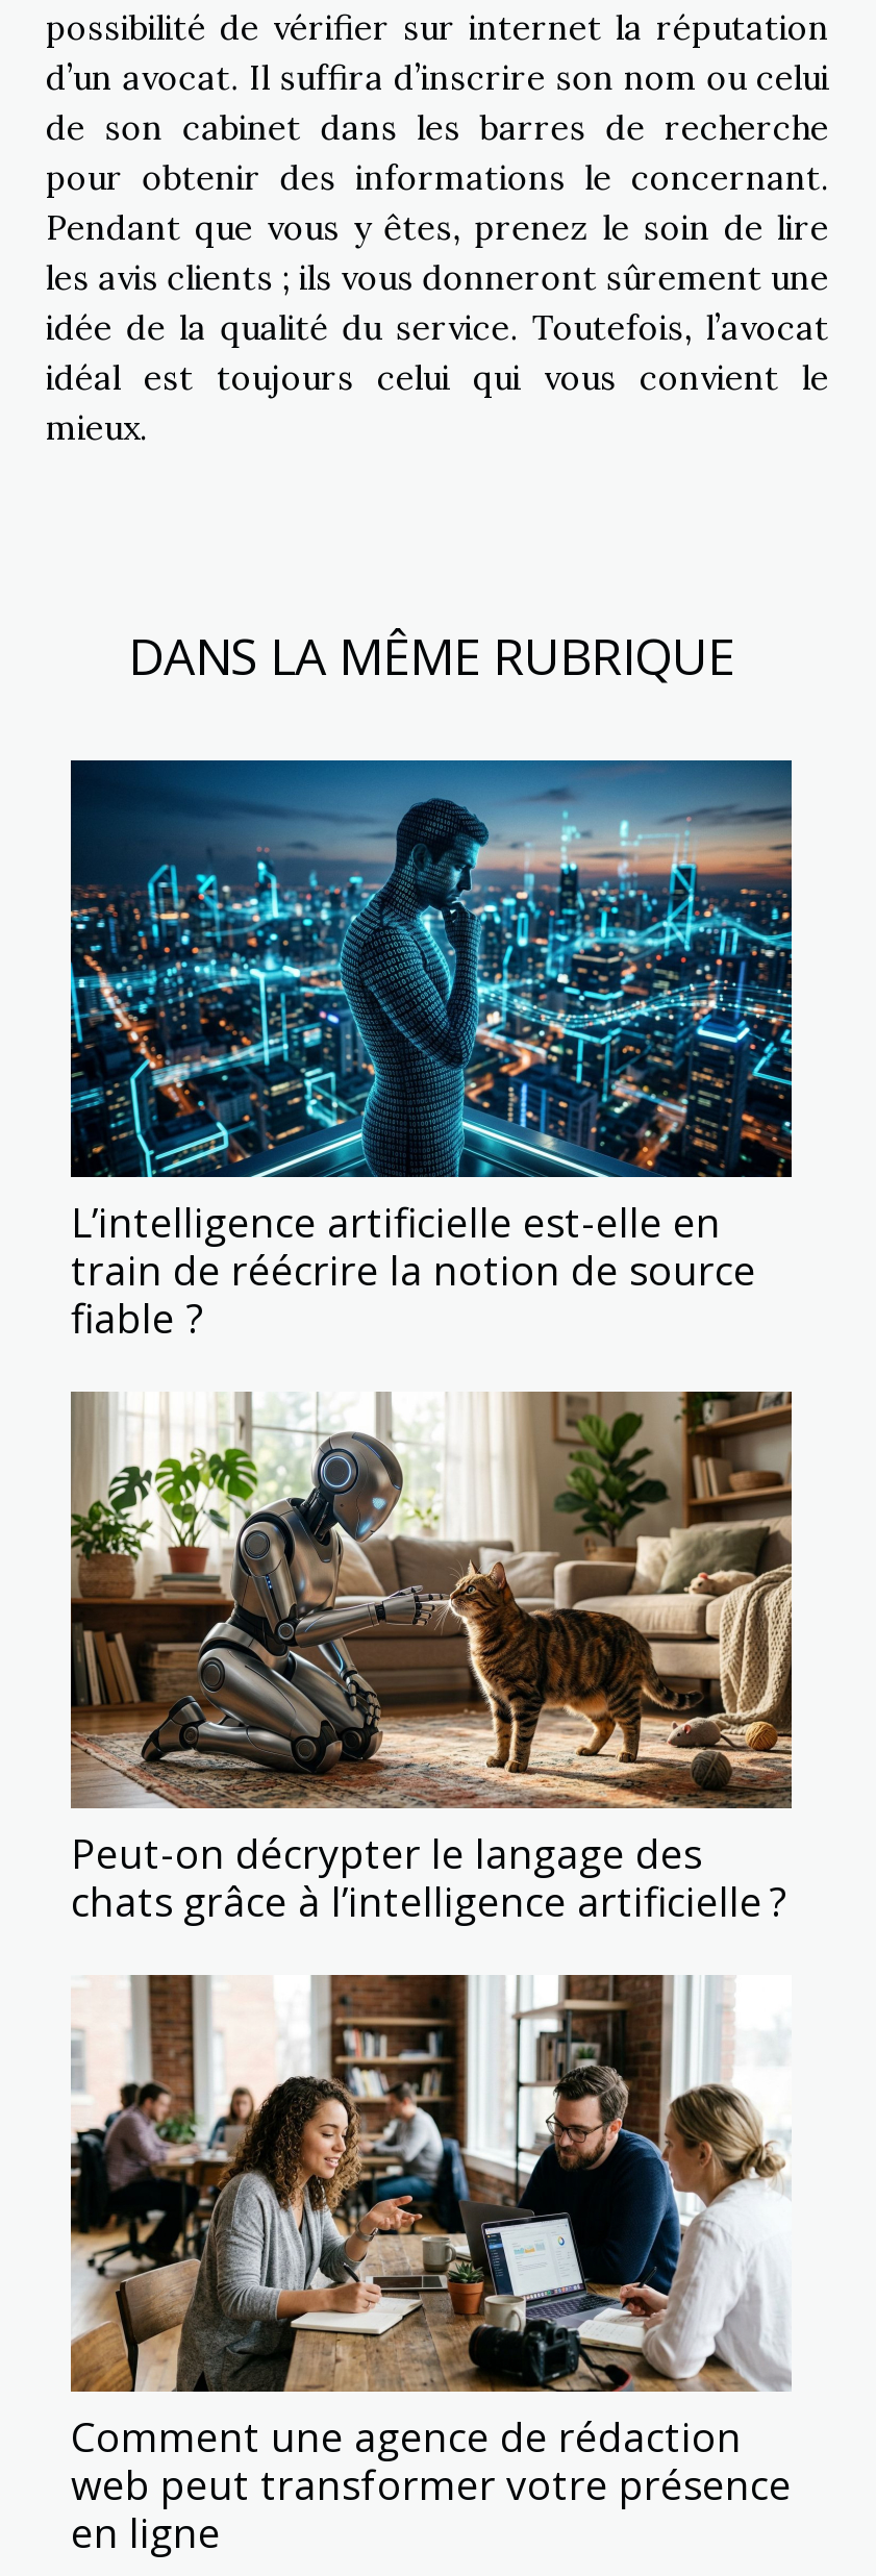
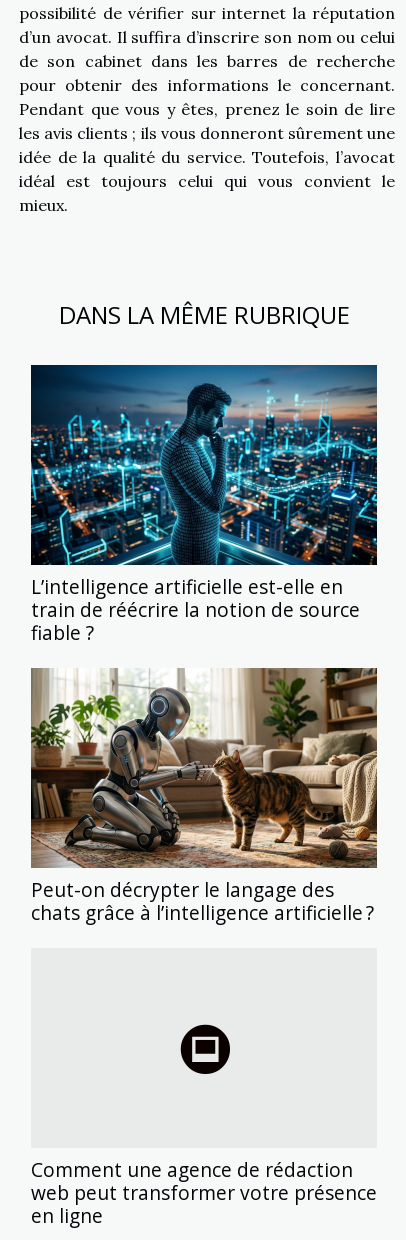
[69,1973,792,2394] [image] -> none

